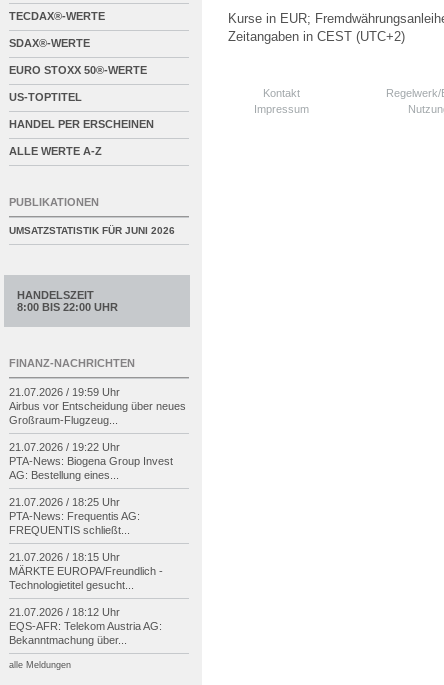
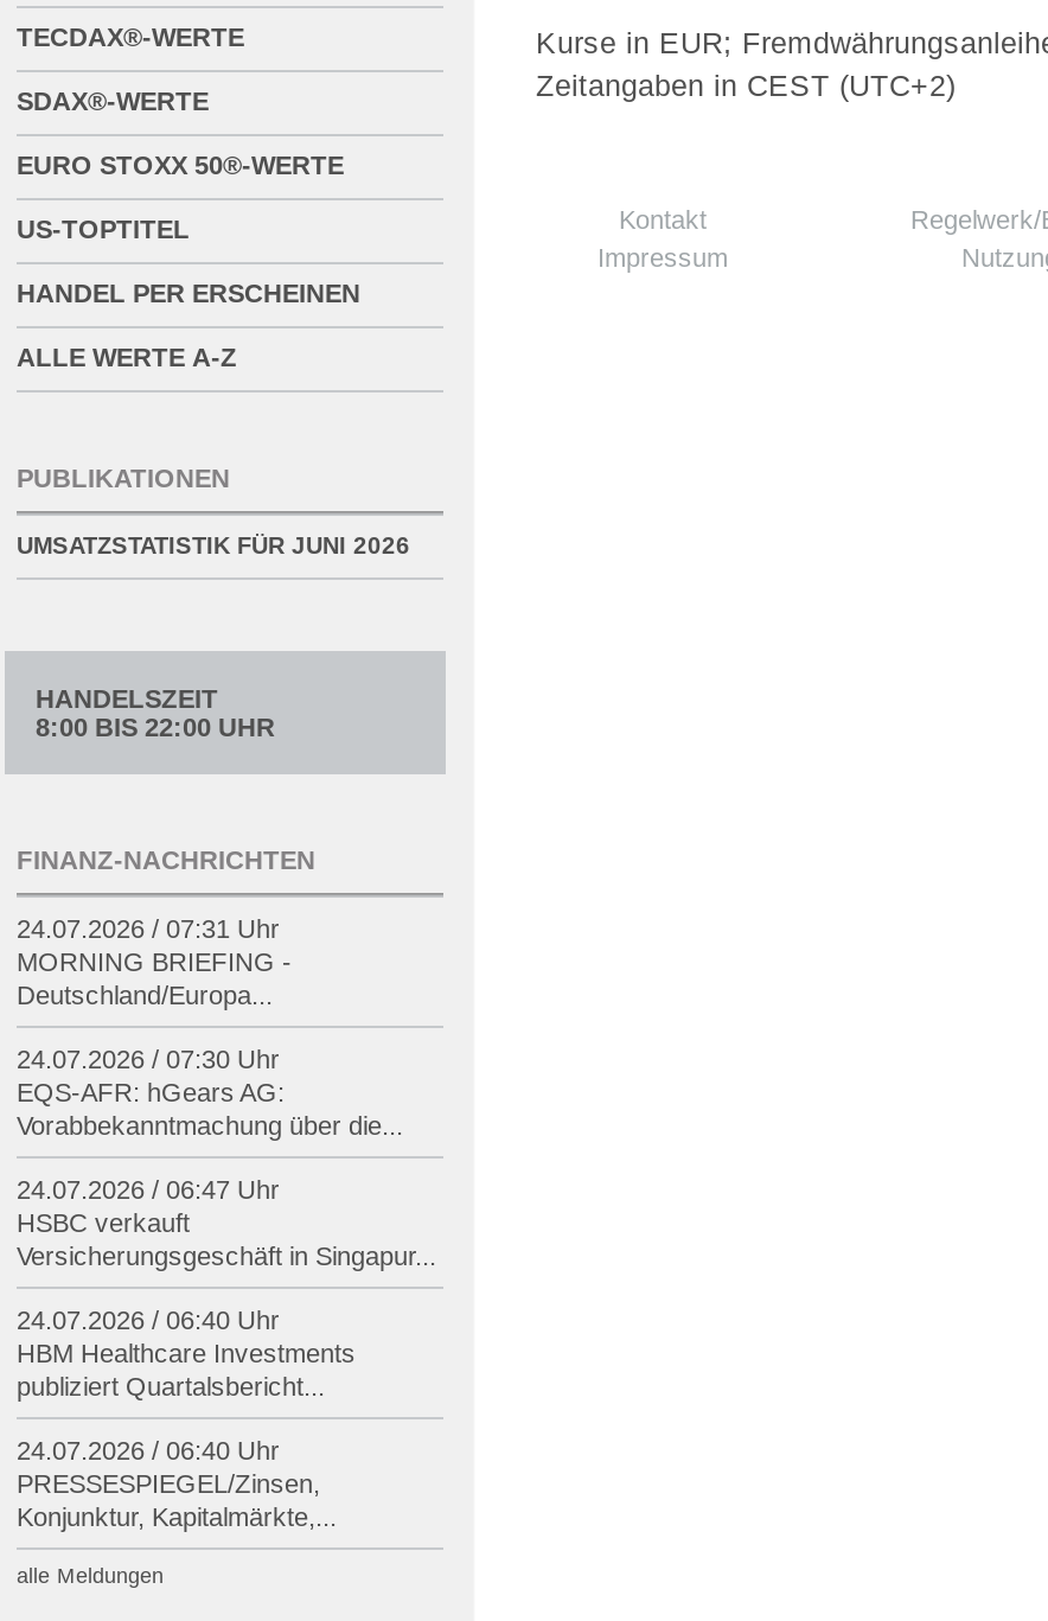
[9,386,186,426] 21.07.2026 / 19:59 Uhr | Airbus vor Entscheidung über neues | Großraum-Flugzeug... -> [17,914,292,1009] 24.07.2026 / 07:31 Uhr | MORNING BRIEFING - | Deutschland/Europa...
[9,441,173,481] 21.07.2026 / 19:22 Uhr | PTA-News: Biogena Group Invest | AG: Bestellung eines... -> [17,1045,403,1140] 24.07.2026 / 07:30 Uhr | EQS-AFR: hGears AG: | Vorabbekanntmachung über die...
[9,496,140,536] 21.07.2026 / 18:25 Uhr | PTA-News: Frequentis AG: | FREQUENTIS schließt... -> [17,1175,436,1270] 24.07.2026 / 06:47 Uhr | HSBC verkauft | Versicherungsgeschäft in Singapur...
[9,551,163,591] 21.07.2026 / 18:15 Uhr | MÄRKTE EUROPA/Freundlich - | Technologietitel gesucht... -> [17,1306,356,1400] 24.07.2026 / 06:40 Uhr | HBM Healthcare Investments | publiziert Quartalsbericht...
[9,606,162,646] 21.07.2026 / 18:12 Uhr | EQS-AFR: Telekom Austria AG: | Bekanntmachung über... -> [17,1436,337,1531] 24.07.2026 / 06:40 Uhr | PRESSESPIEGEL/Zinsen, | Konjunktur, Kapitalmärkte,...

